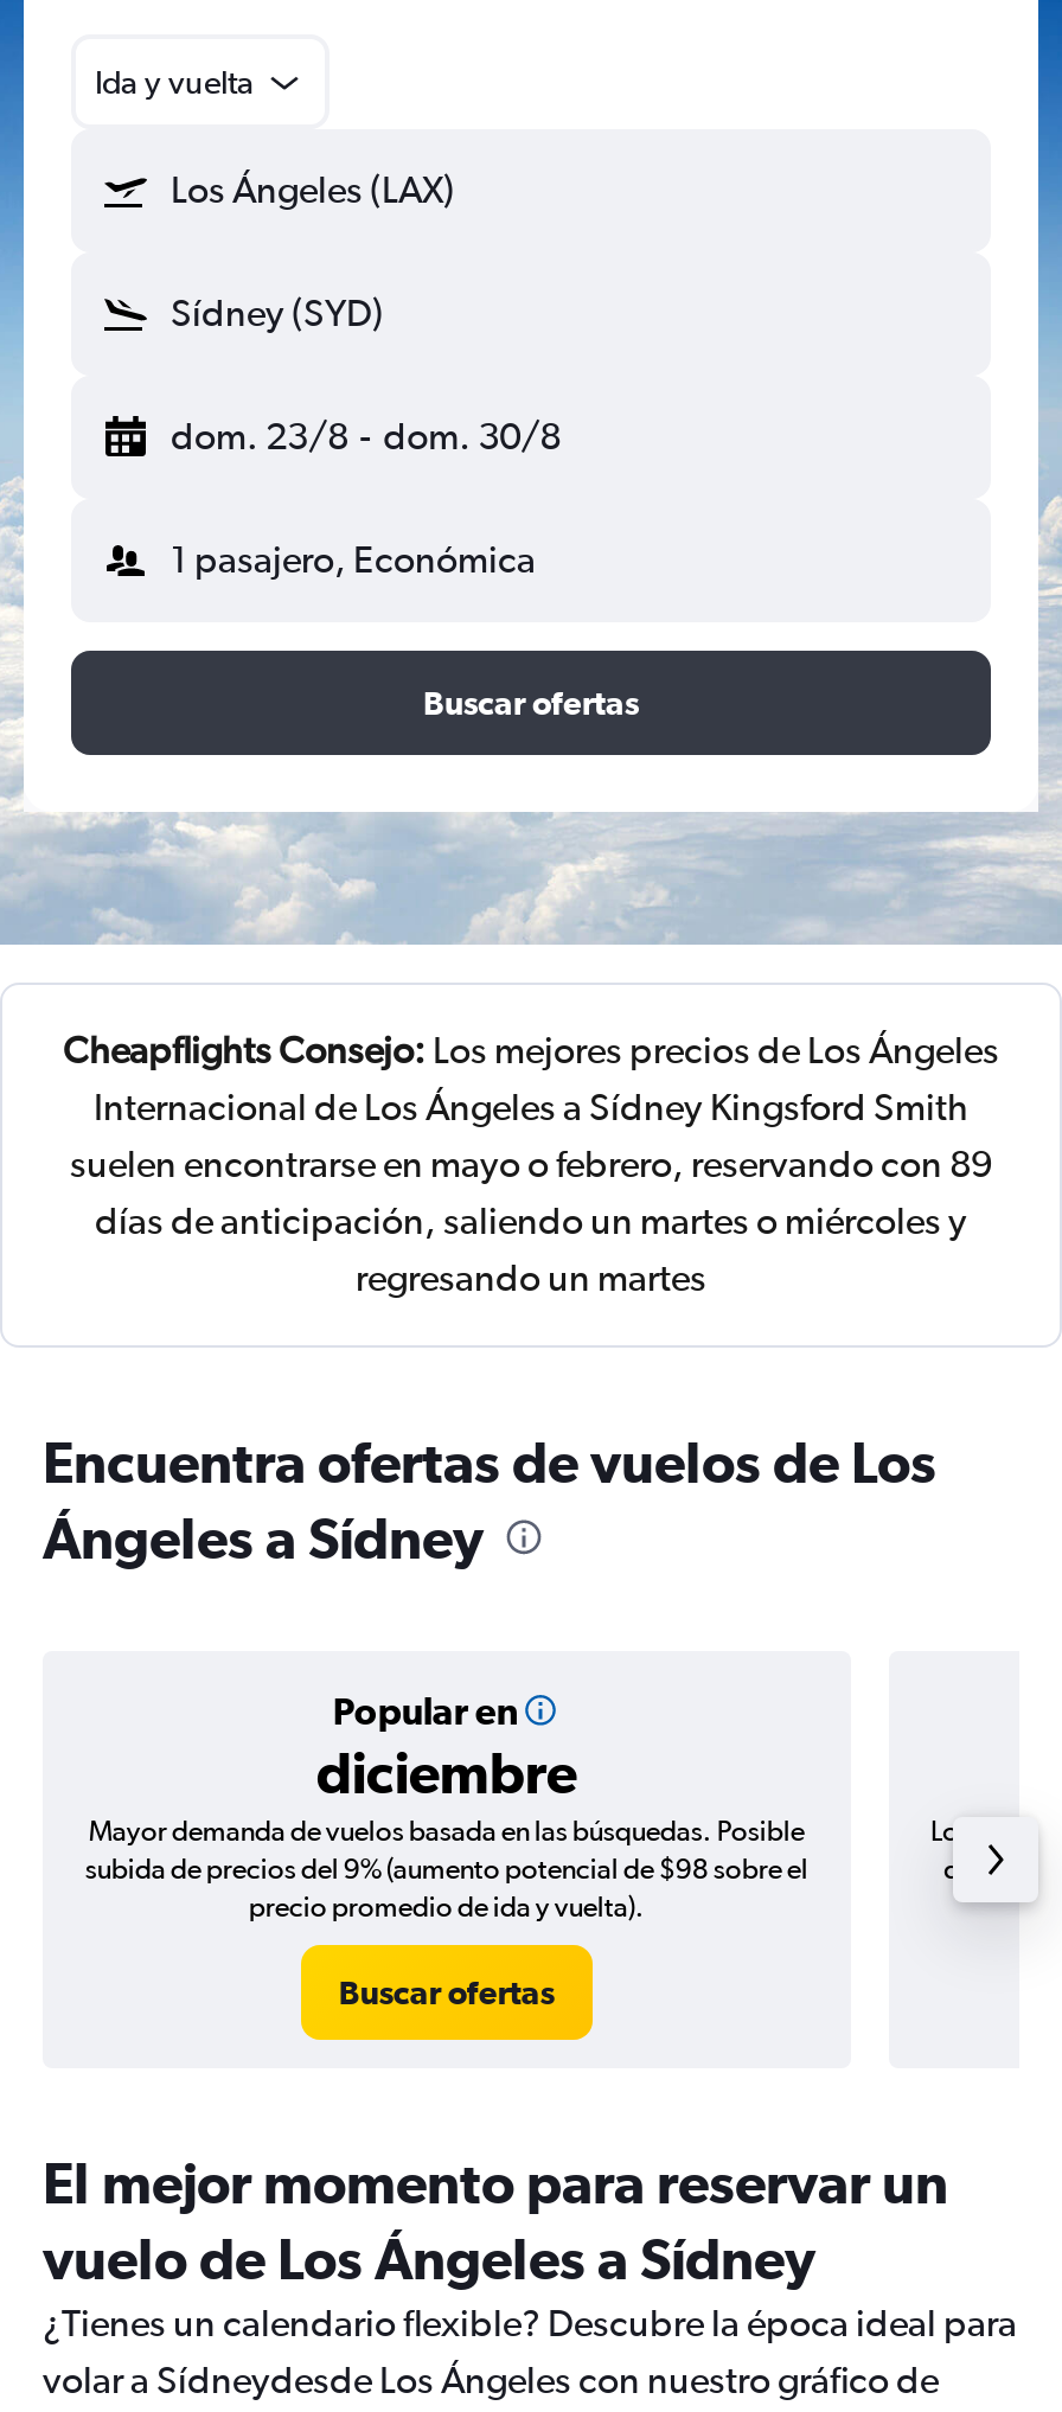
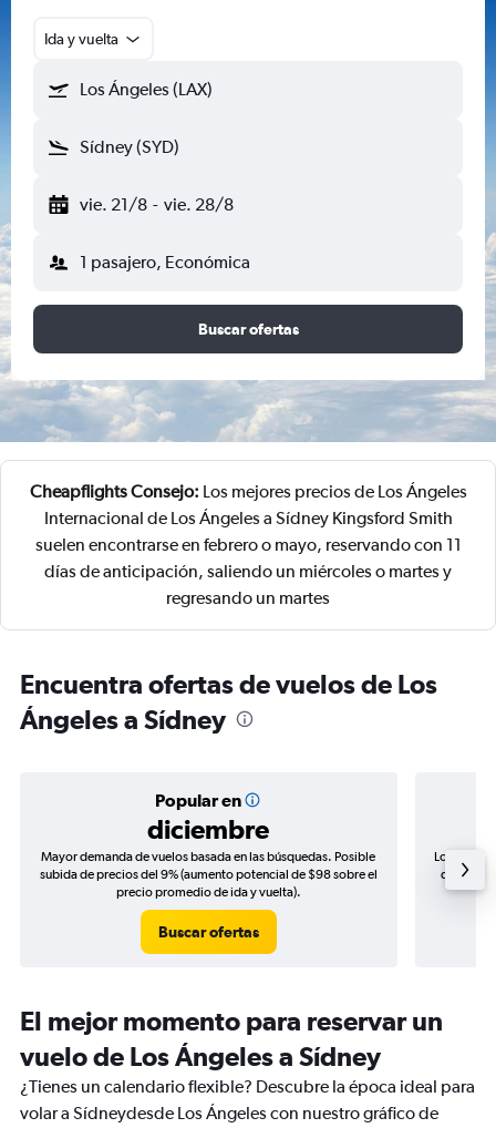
[171,414,561,459] dom. 23/8 - dom. 30/8 -> [80,194,233,215] vie. 21/8 - vie. 28/8
[70,1141,992,1186] suelen encontrarse en mayo o febrero, reservando con 89 -> [35,534,461,555] suelen encontrarse en febrero o mayo, reservando con 11
[95,1198,967,1243] días de anticipación, saliendo un martes o miércoles y -> [44,561,452,582] días de anticipación, saliendo un miércoles o martes y

